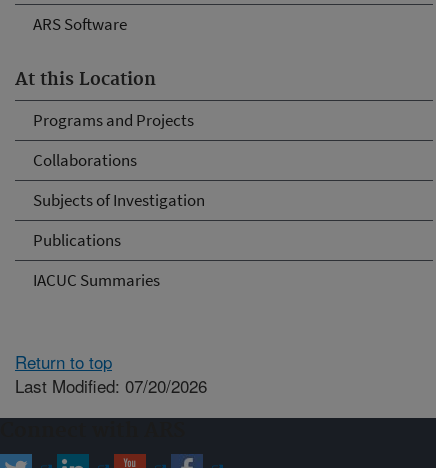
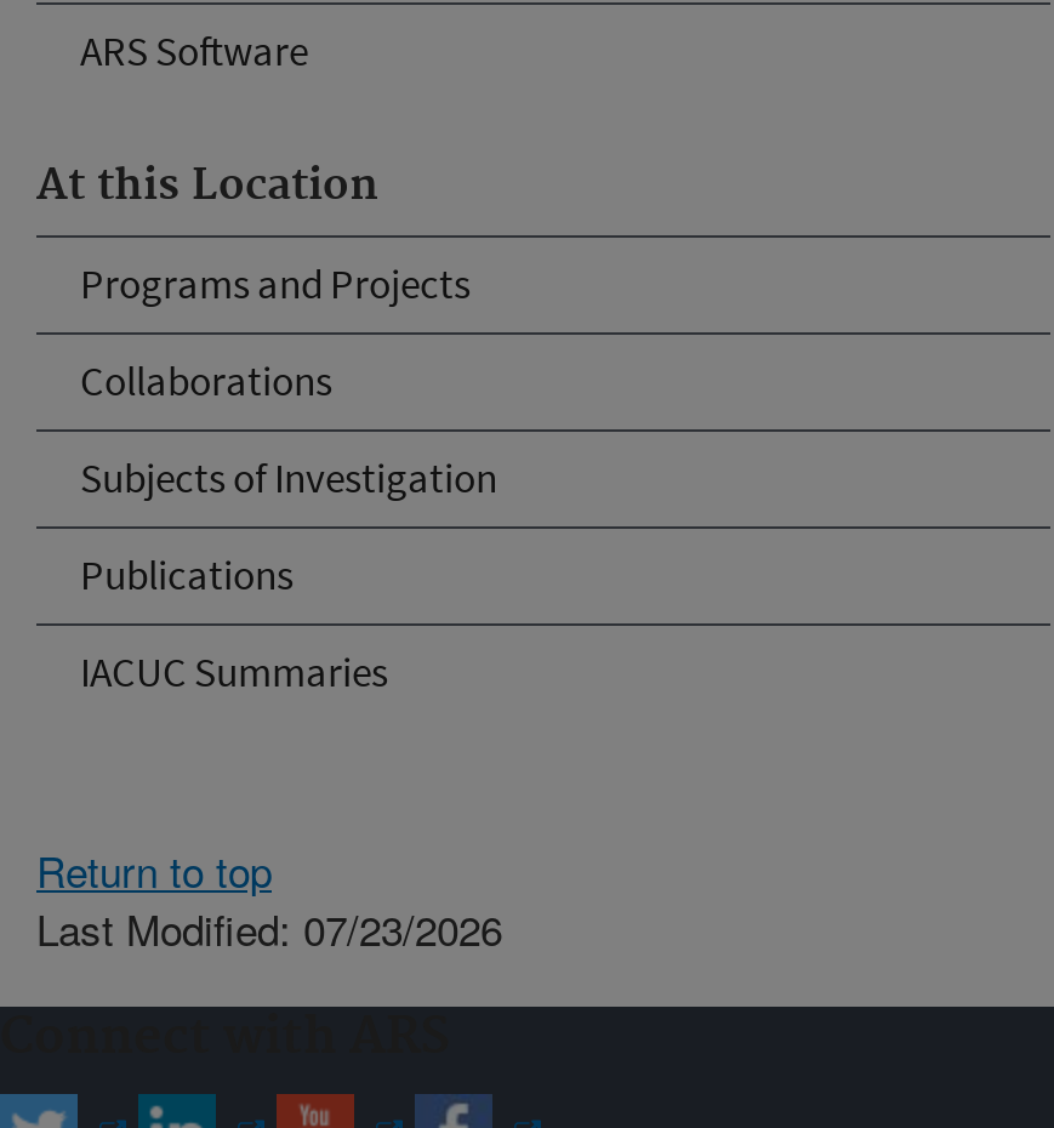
[15,372,207,397] Last Modified: 07/20/2026 -> [36,896,502,957] Last Modified: 07/23/2026

